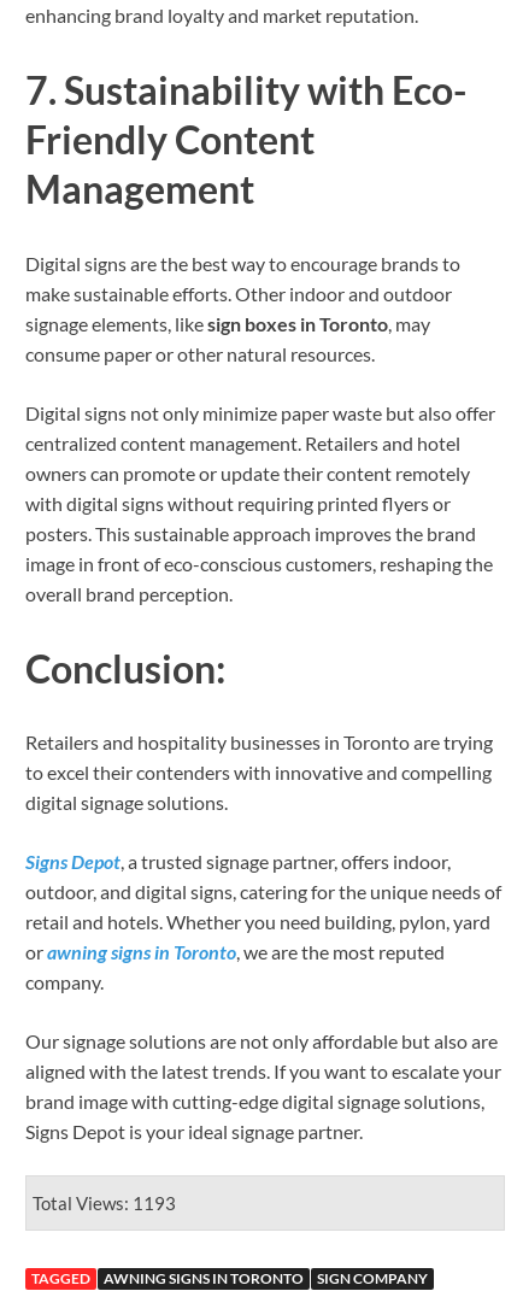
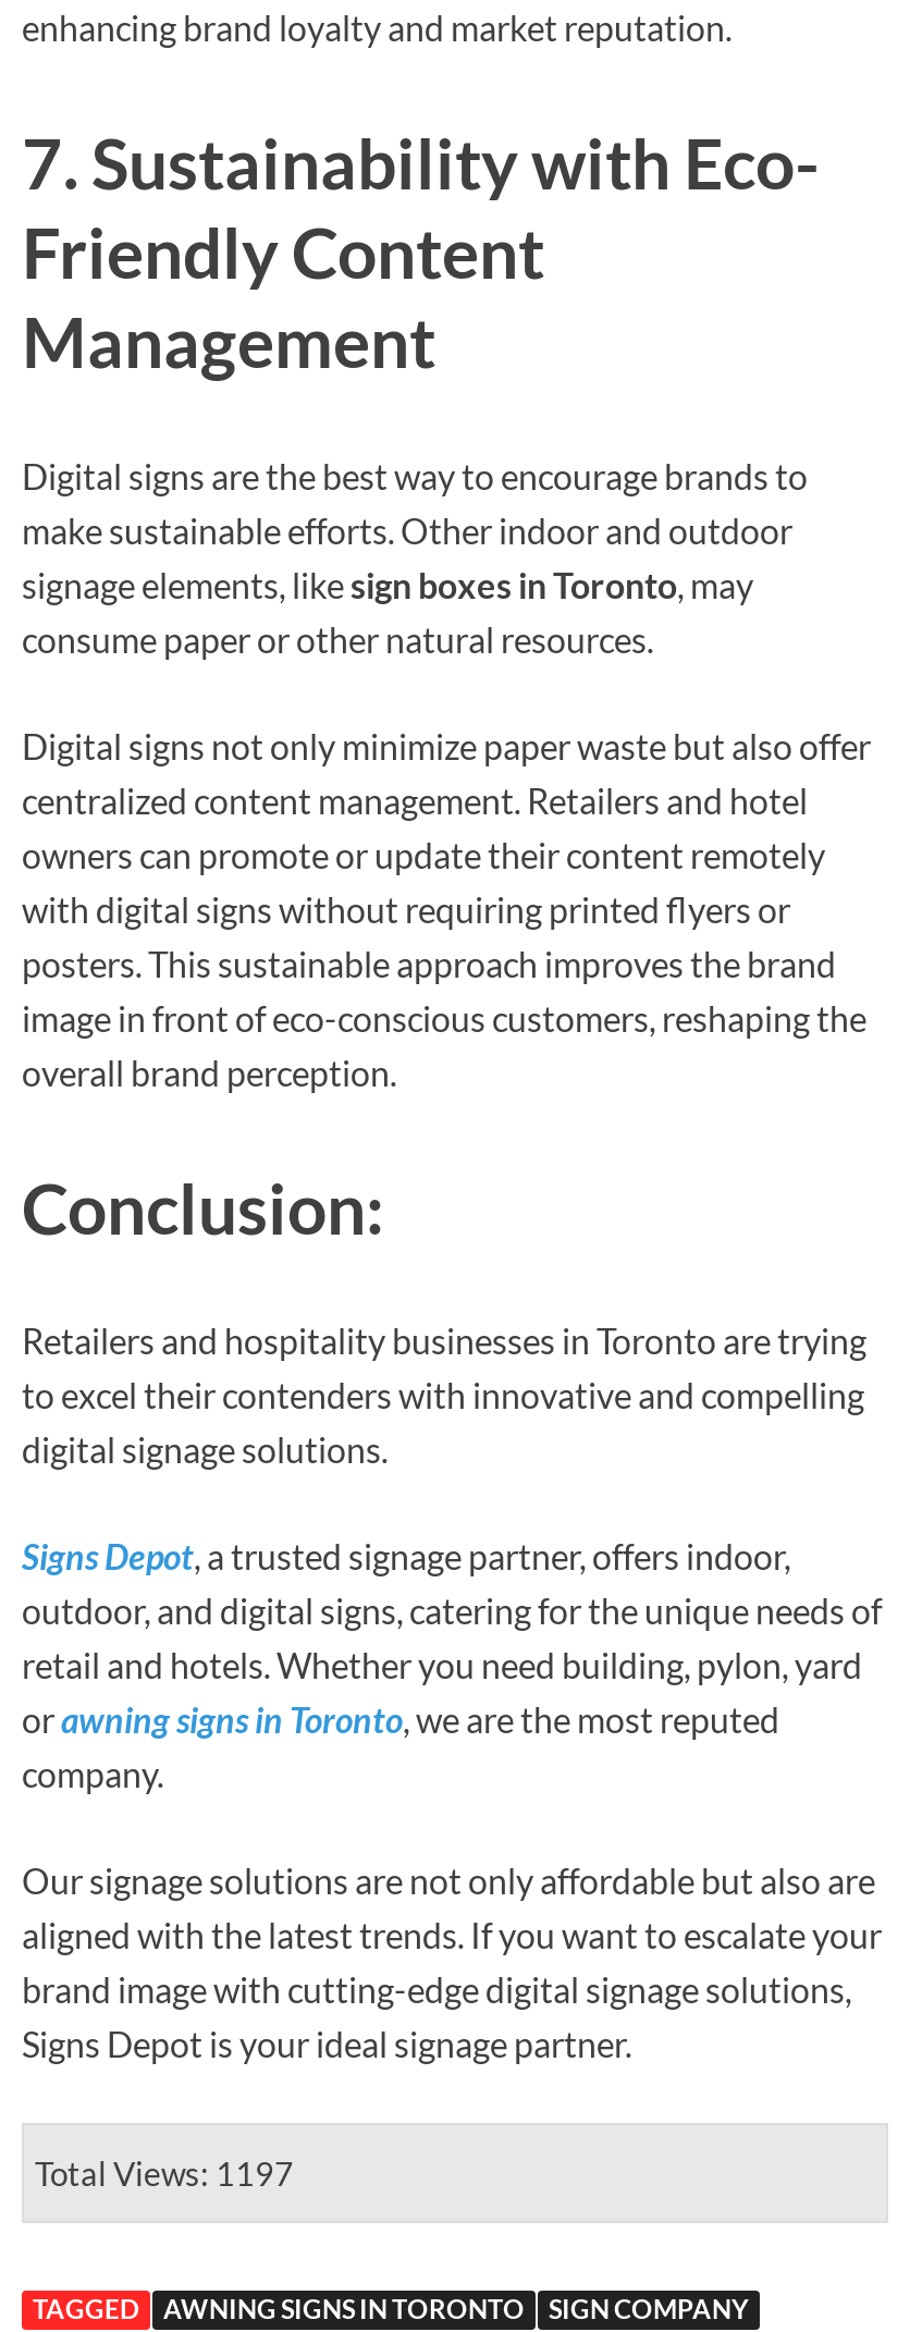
[33,1193,176,1214] Total Views: 1193 -> [35,2155,294,2194] Total Views: 1197

